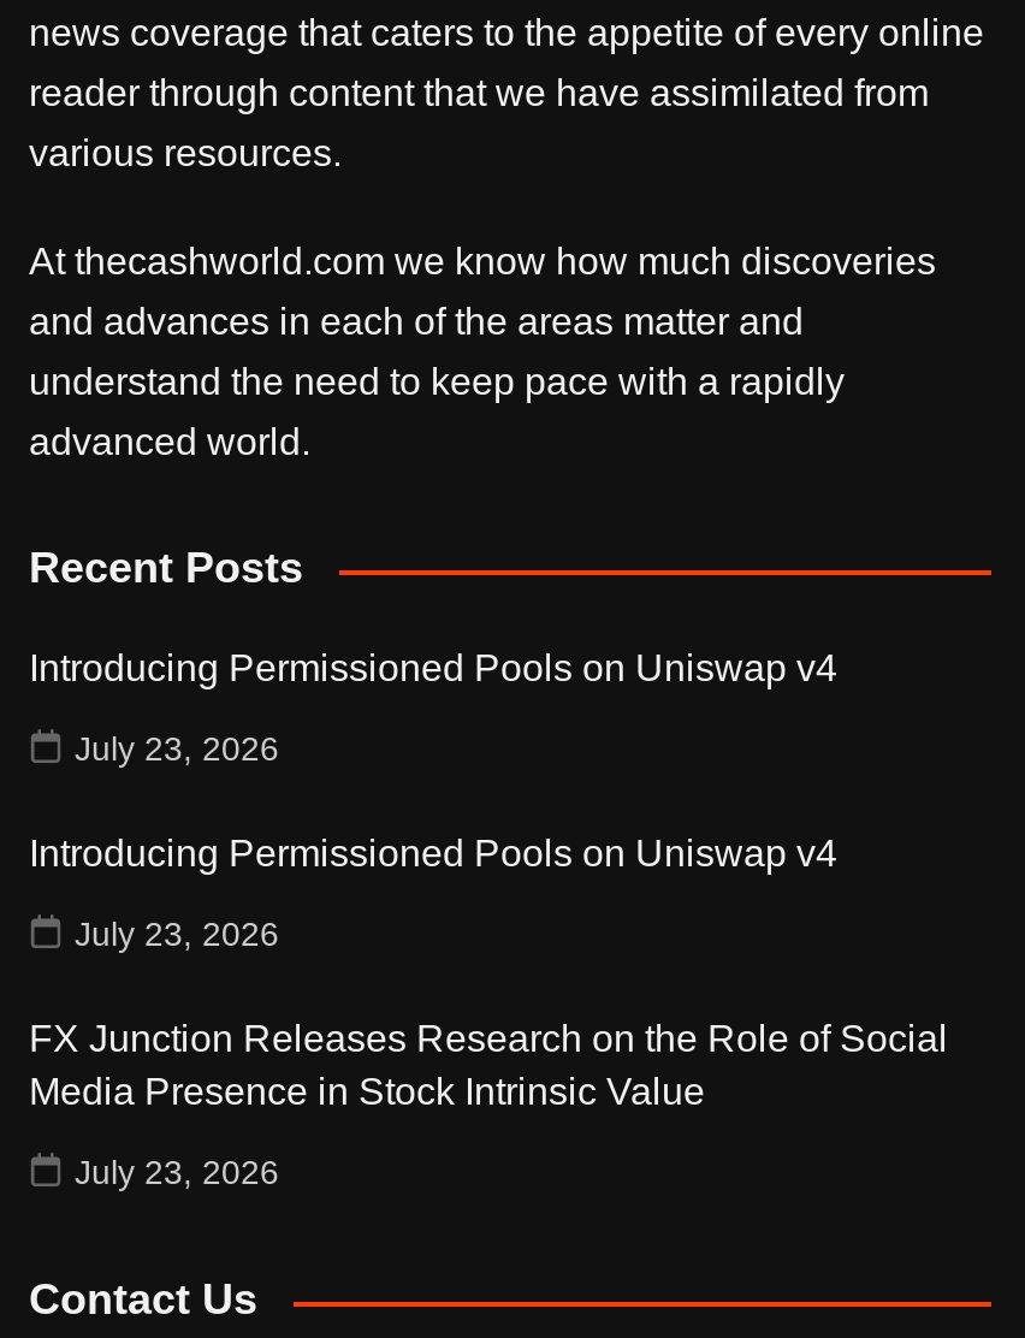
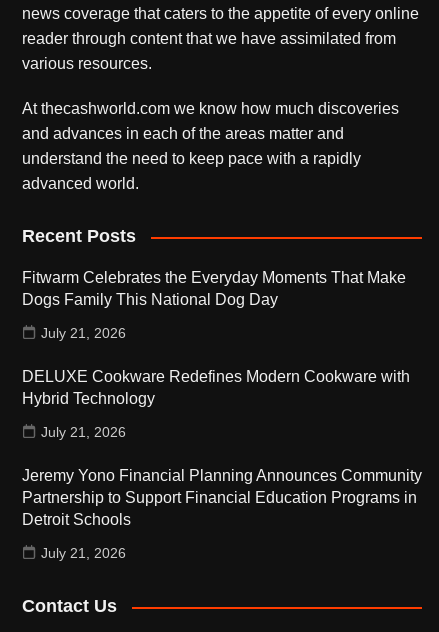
[29,647,837,688] Introducing Permissioned Pools on Uniswap v4 -> [22,269,406,308] Fitwarm Celebrates the Everyday Moments That Make | Dogs Family This National Dog Day
[75,729,279,768] July 23, 2026 -> [41,325,126,341] July 21, 2026
[29,833,837,874] Introducing Permissioned Pools on Uniswap v4 -> [22,368,410,407] DELUXE Cookware Redefines Modern Cookware with | Hybrid Technology
[75,914,279,953] July 23, 2026 -> [41,424,126,440] July 21, 2026
[29,1018,948,1112] FX Junction Releases Research on the Role of Social | Media Presence in Stock Intrinsic Value -> [22,467,422,528] Jeremy Yono Financial Planning Announces Community | Partnership to Support Financial Education Programs in | Detroit Schools
[75,1153,279,1191] July 23, 2026 -> [41,545,126,561] July 21, 2026

